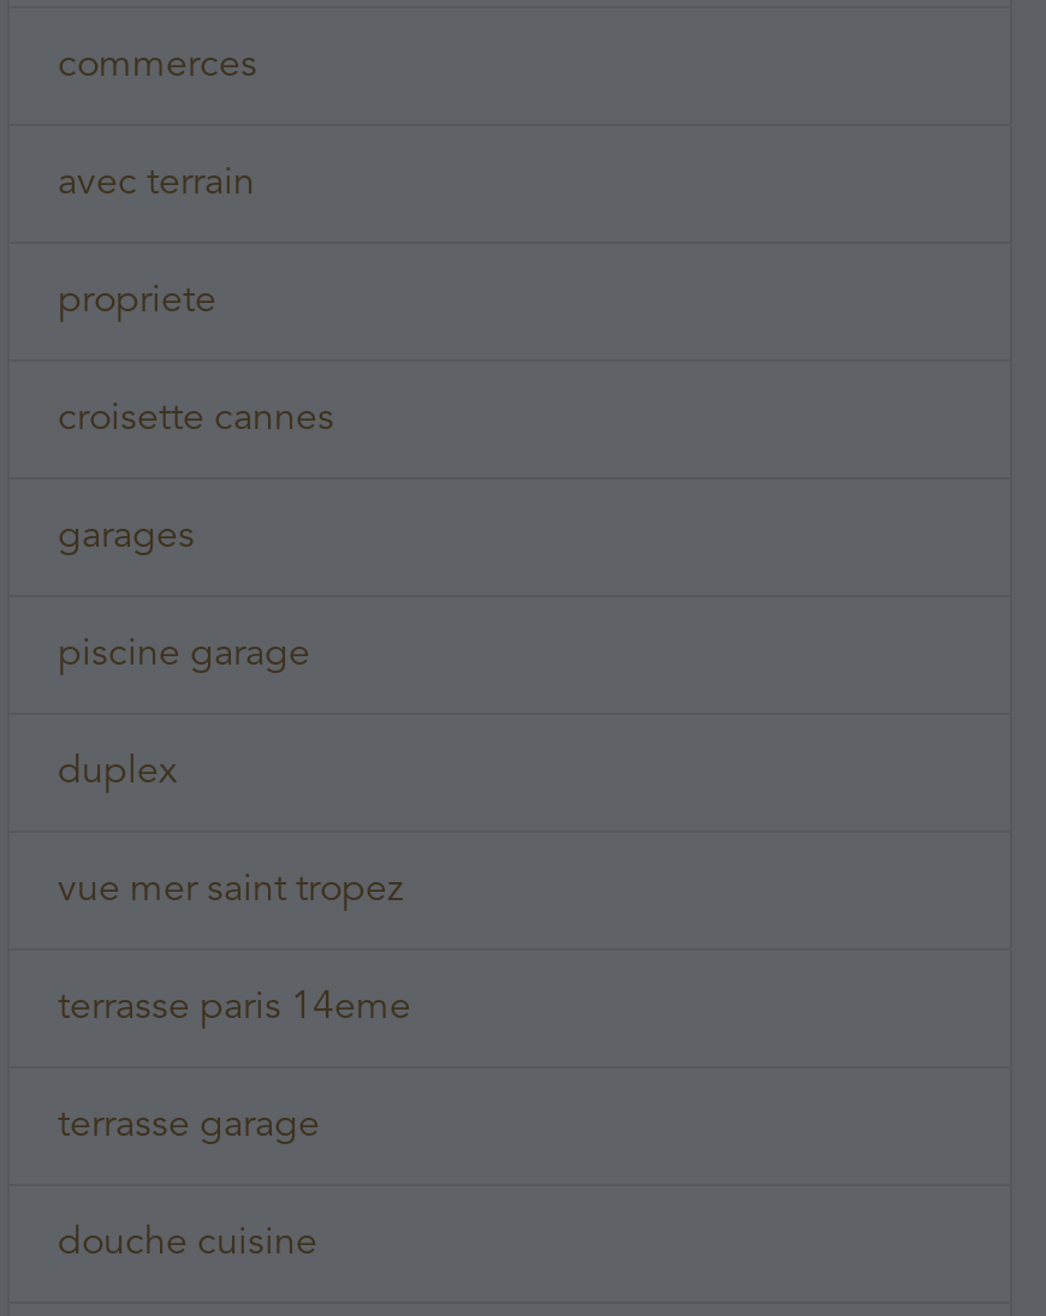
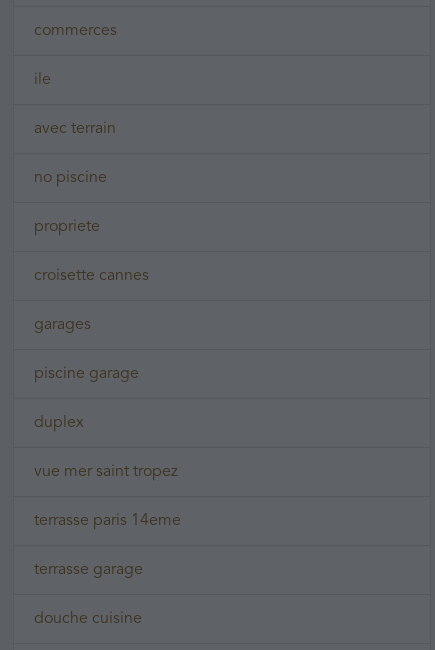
none -> [34,72,51,88] ile
none -> [34,170,107,186] no piscine

